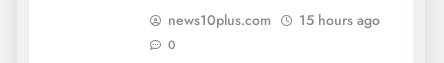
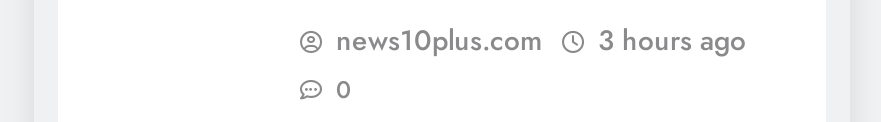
[168,10,380,30] news10plus.com 15 hours ago -> [336,20,746,60] news10plus.com 3 hours ago

